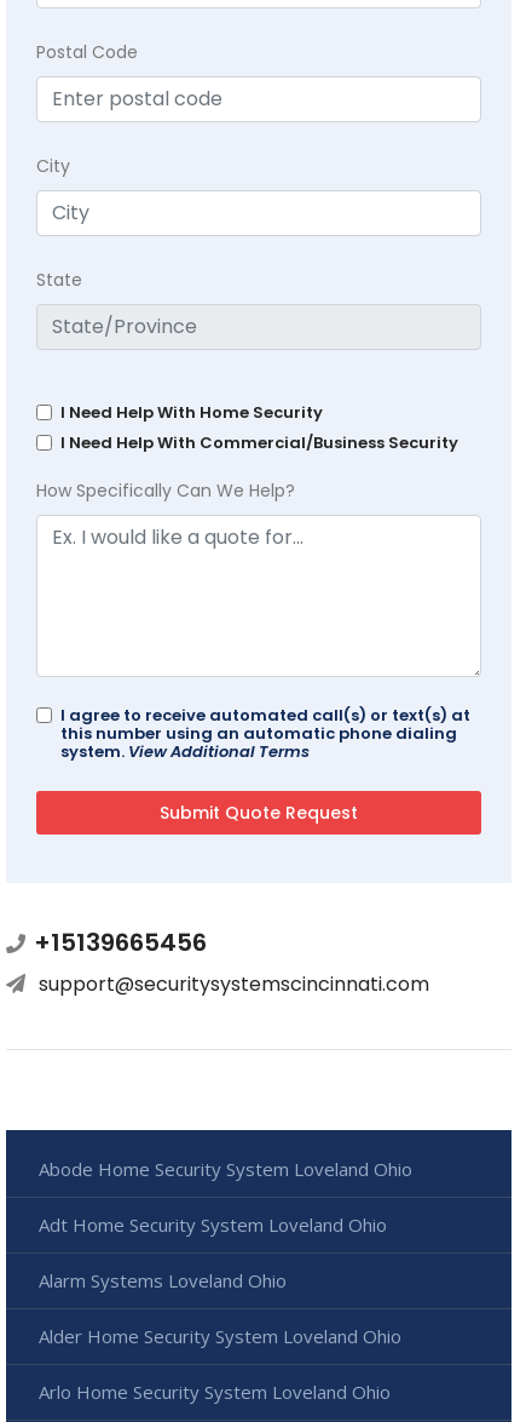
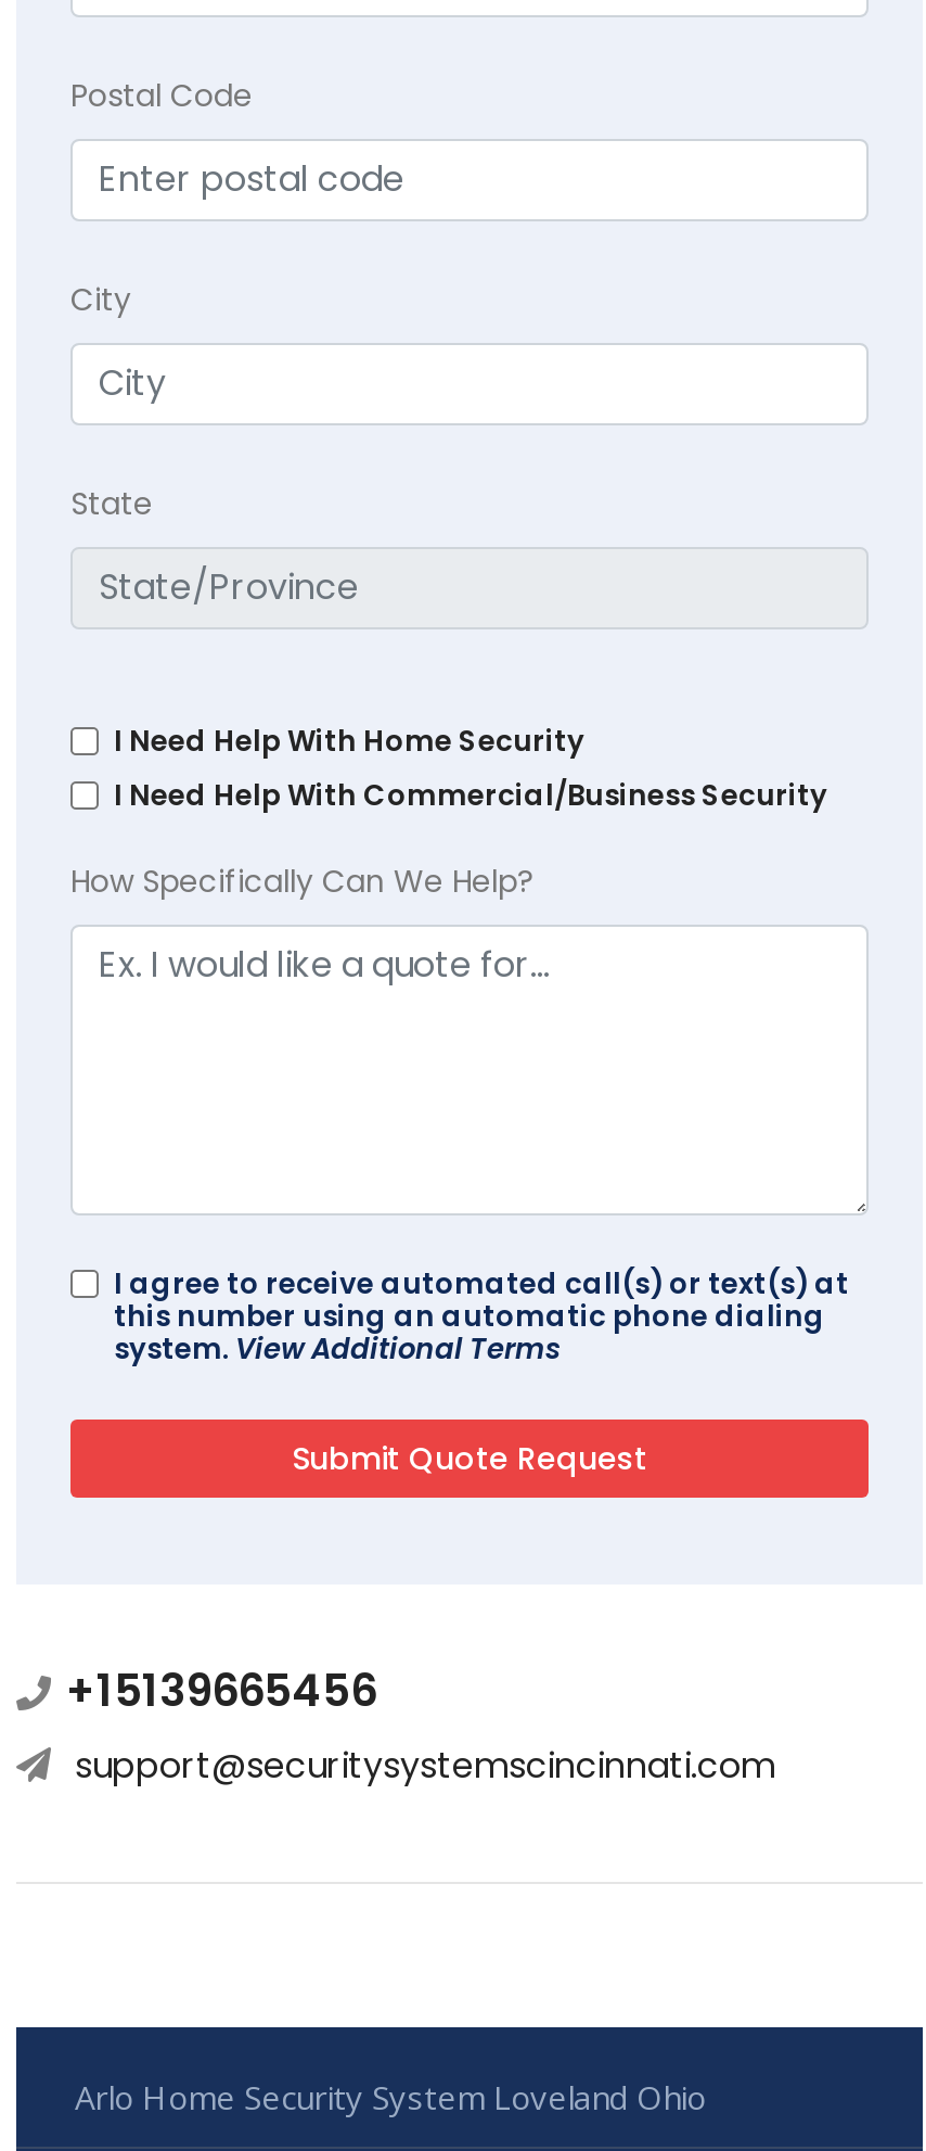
[39,1157,412,1348] Abode Home Security System Loveland Ohio | Adt Home Security System Loveland Ohio | Alarm Systems Loveland Ohio | Alder Home Security System Loveland Ohio -> none

